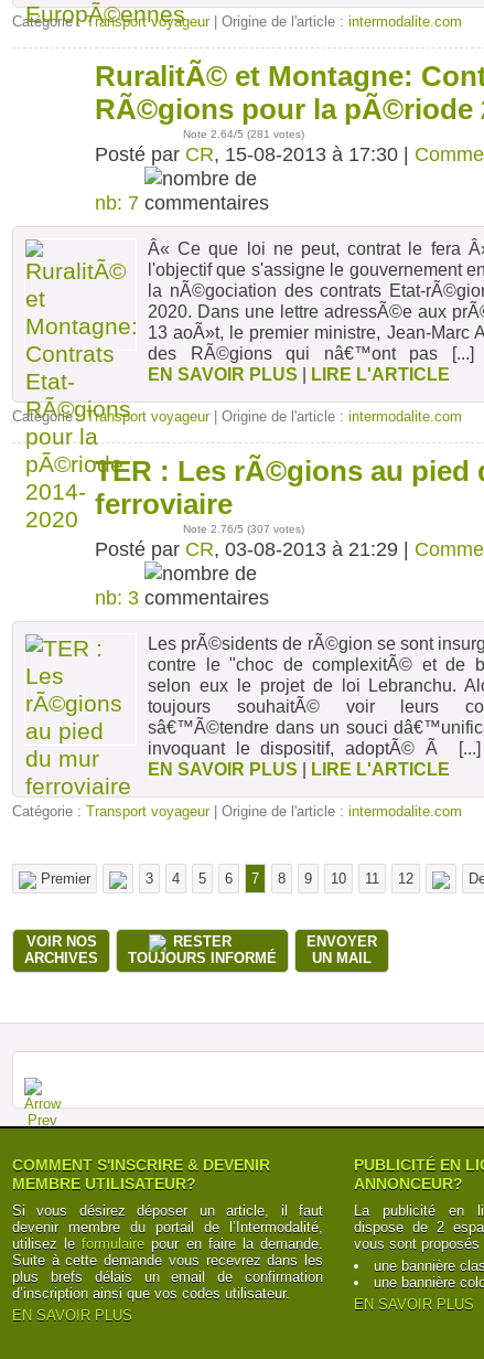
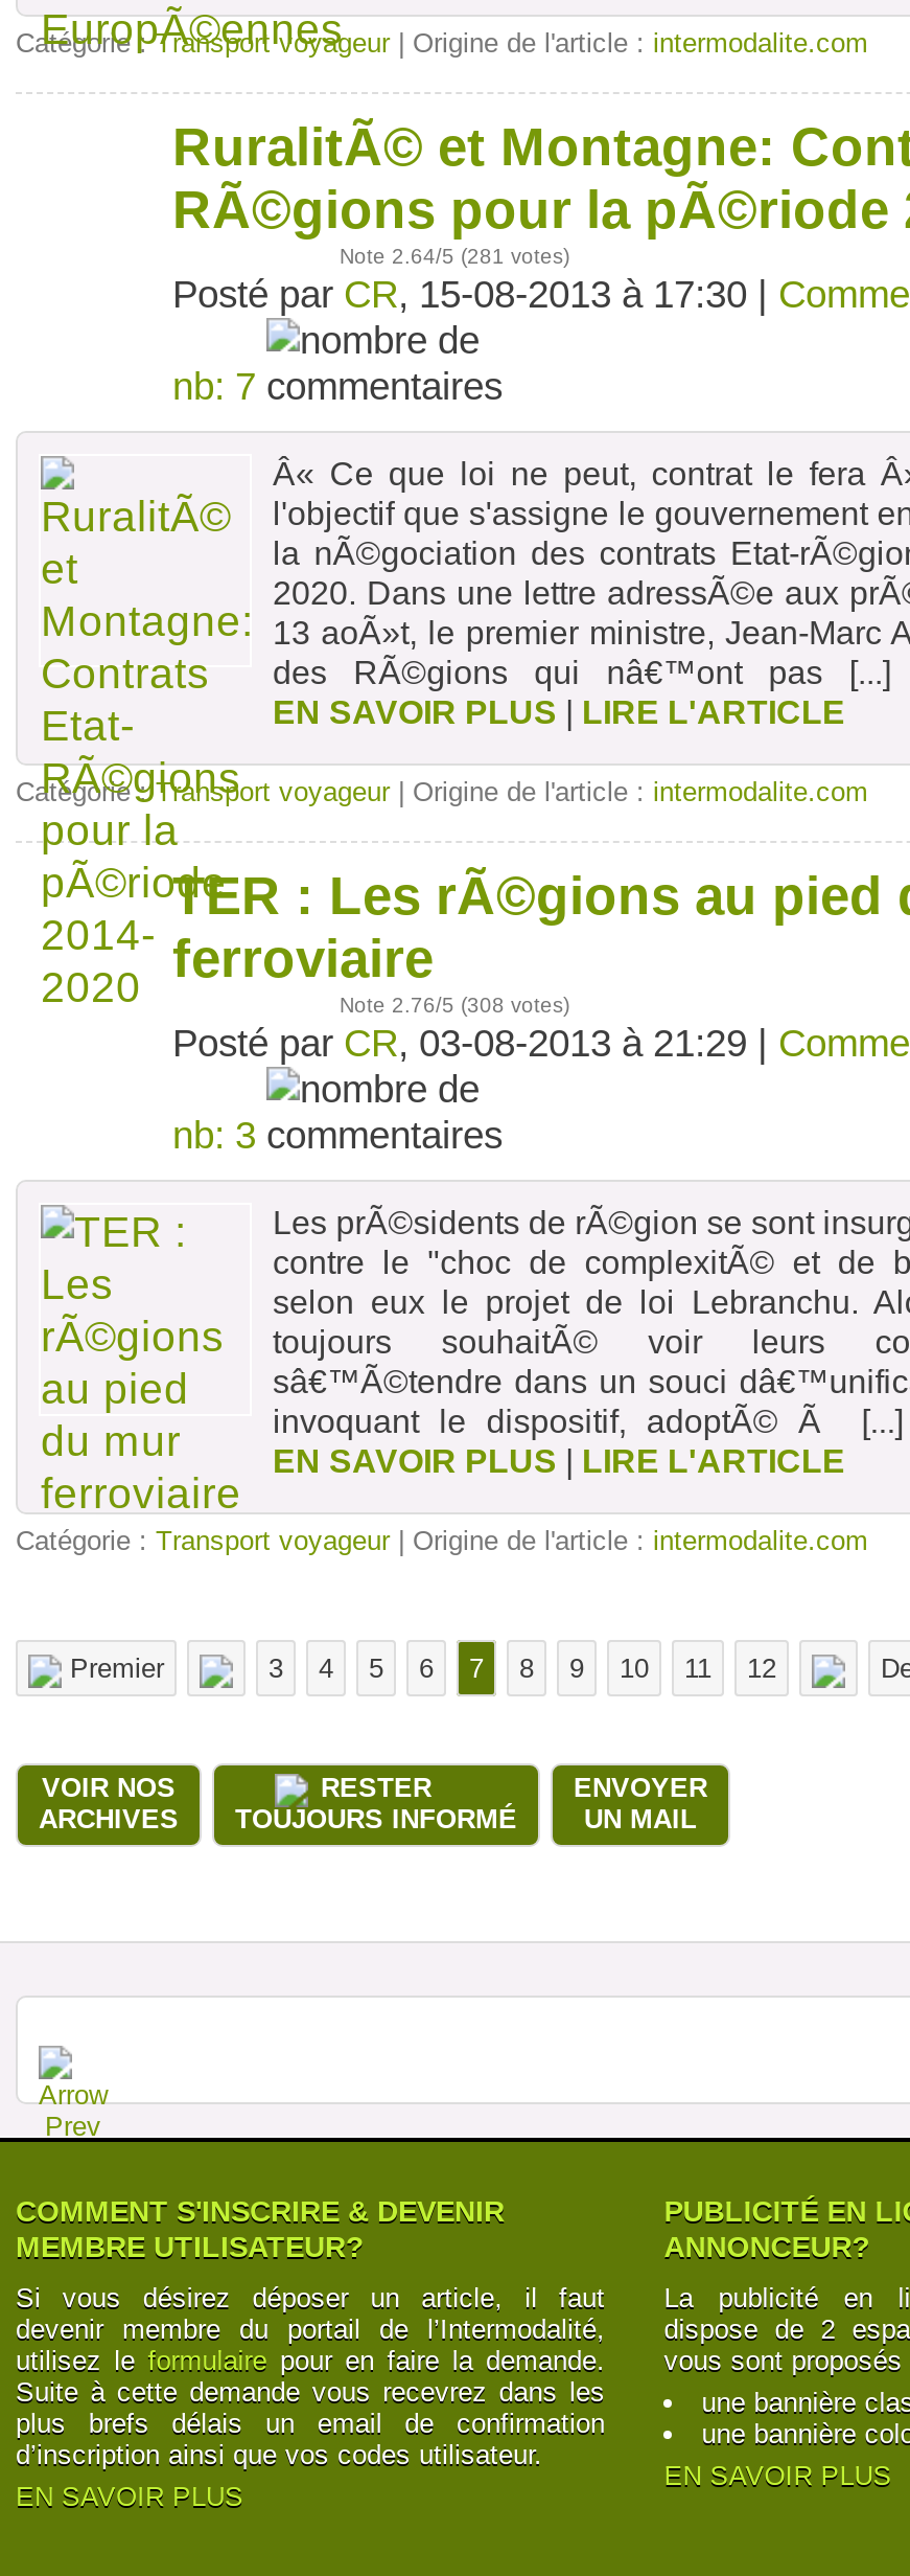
[183,523,304,535] Note 2.76/5 (307 votes) -> [340,994,569,1017] Note 2.76/5 (308 votes)

